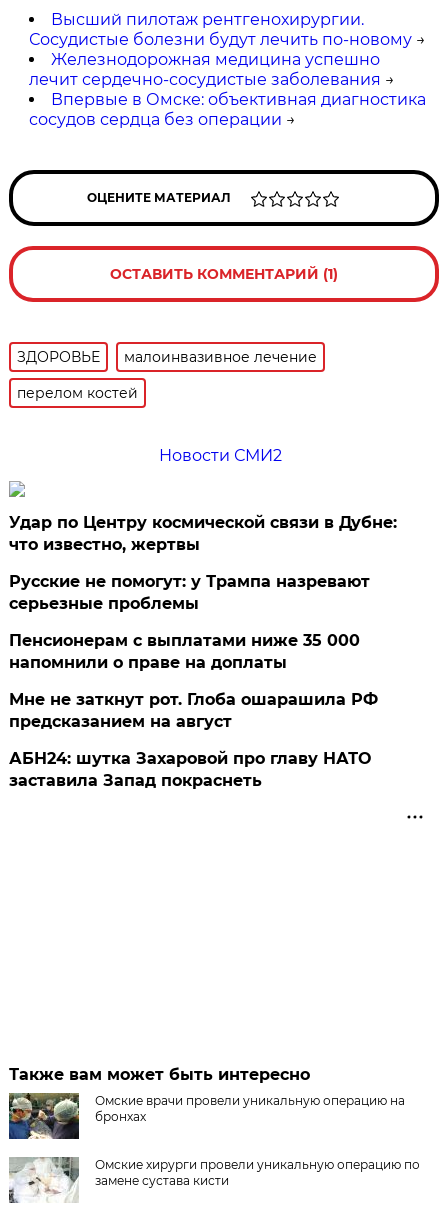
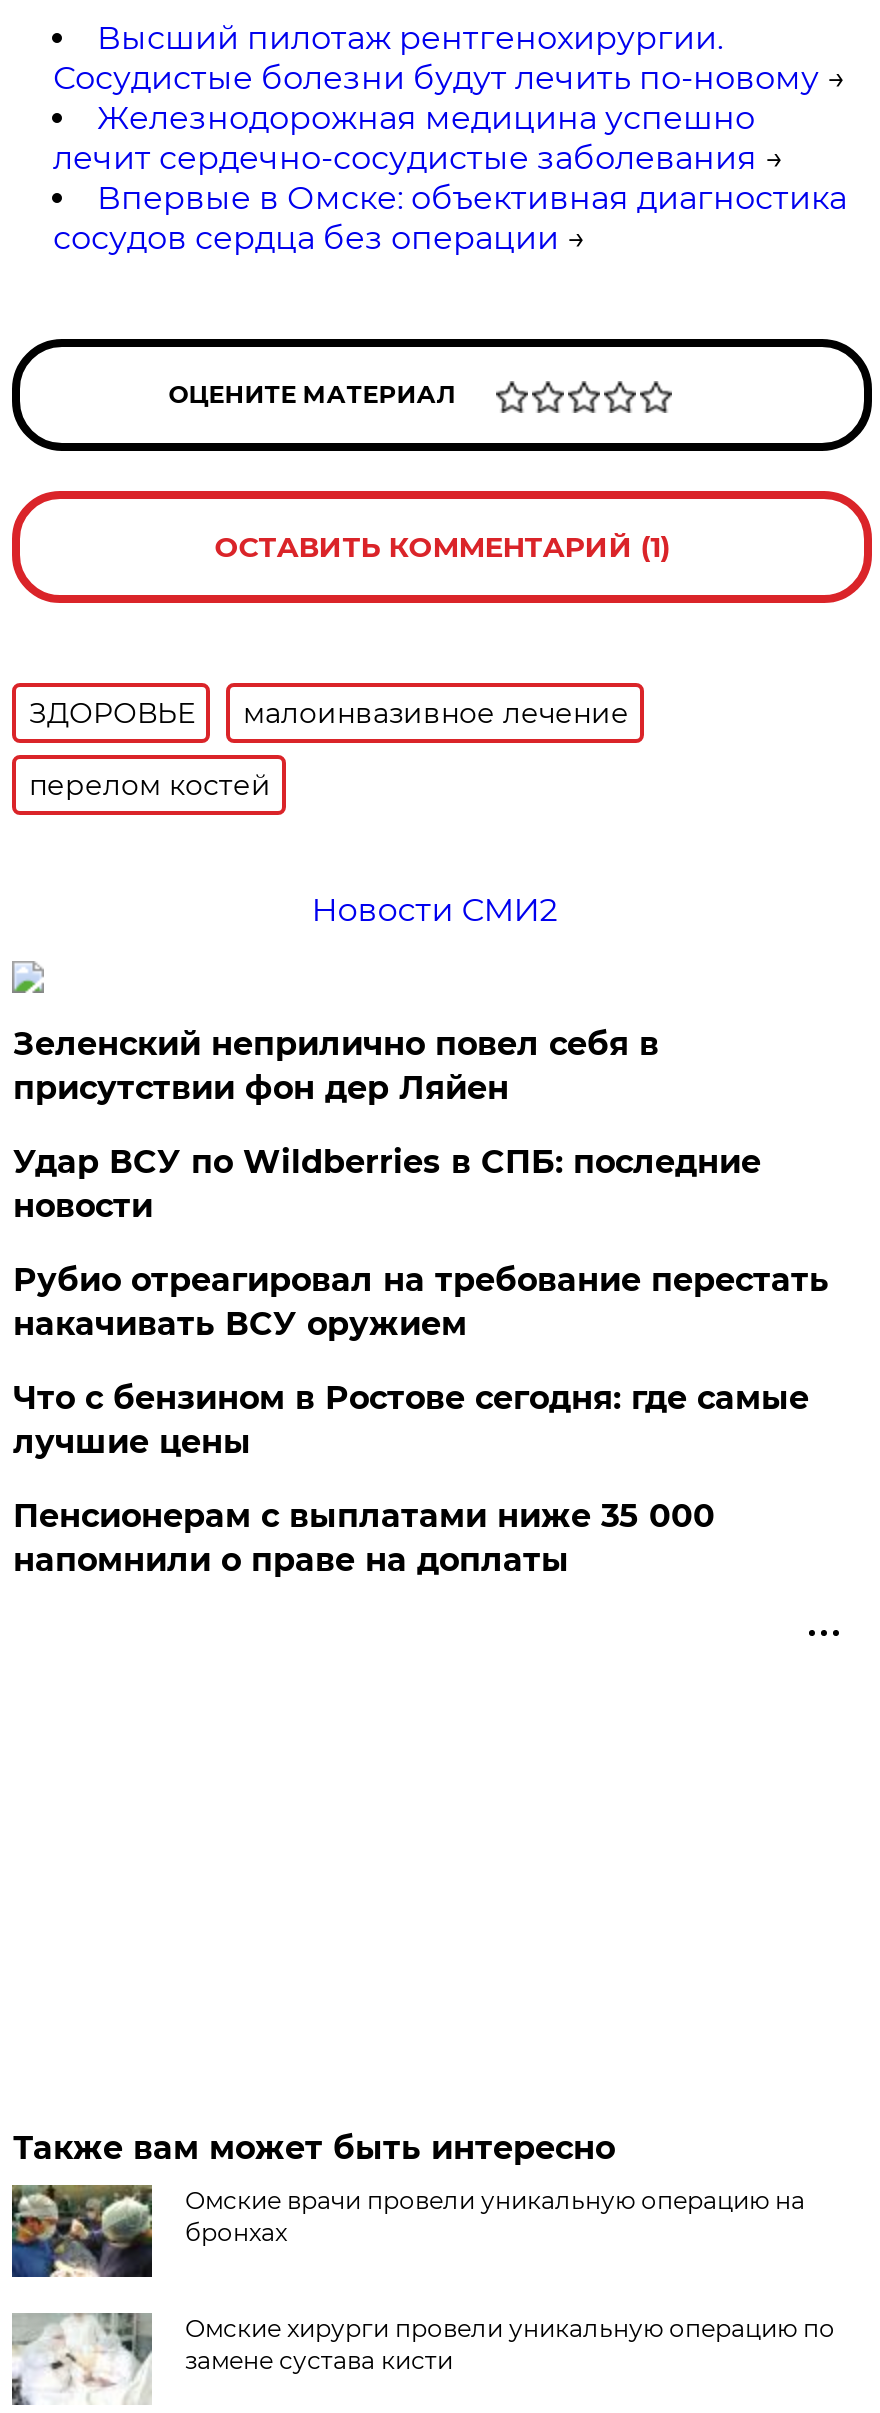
[9,513,397,613] Удар по Центру космической связи в Дубне: | что известно, жертвы | Русские не помогут: у Трампа назревают | серьезные проблемы -> [13,1025,829,1461] Зеленский неприлично повел cебя в | присутствии фон дер Ляйен | Удар ВСУ по Wildberries в СПБ: последние | новости | Рубио отреагировал на требование перестать | накачивать ВСУ оружием | Что с бензином в Ростове сегодня: где самые | лучшие цены
moved [9,631,360,672] -> [13,1497,715,1579]: Пенсионерам с выплатами ниже 35 000 | напомнили о праве на доплаты
[9,690,378,790] Мне не заткнут рот. Глоба ошарашила РФ | предсказанием на август | АБН24: шутка Захаровой про главу НАТО | заставила Запад покраснеть -> none

